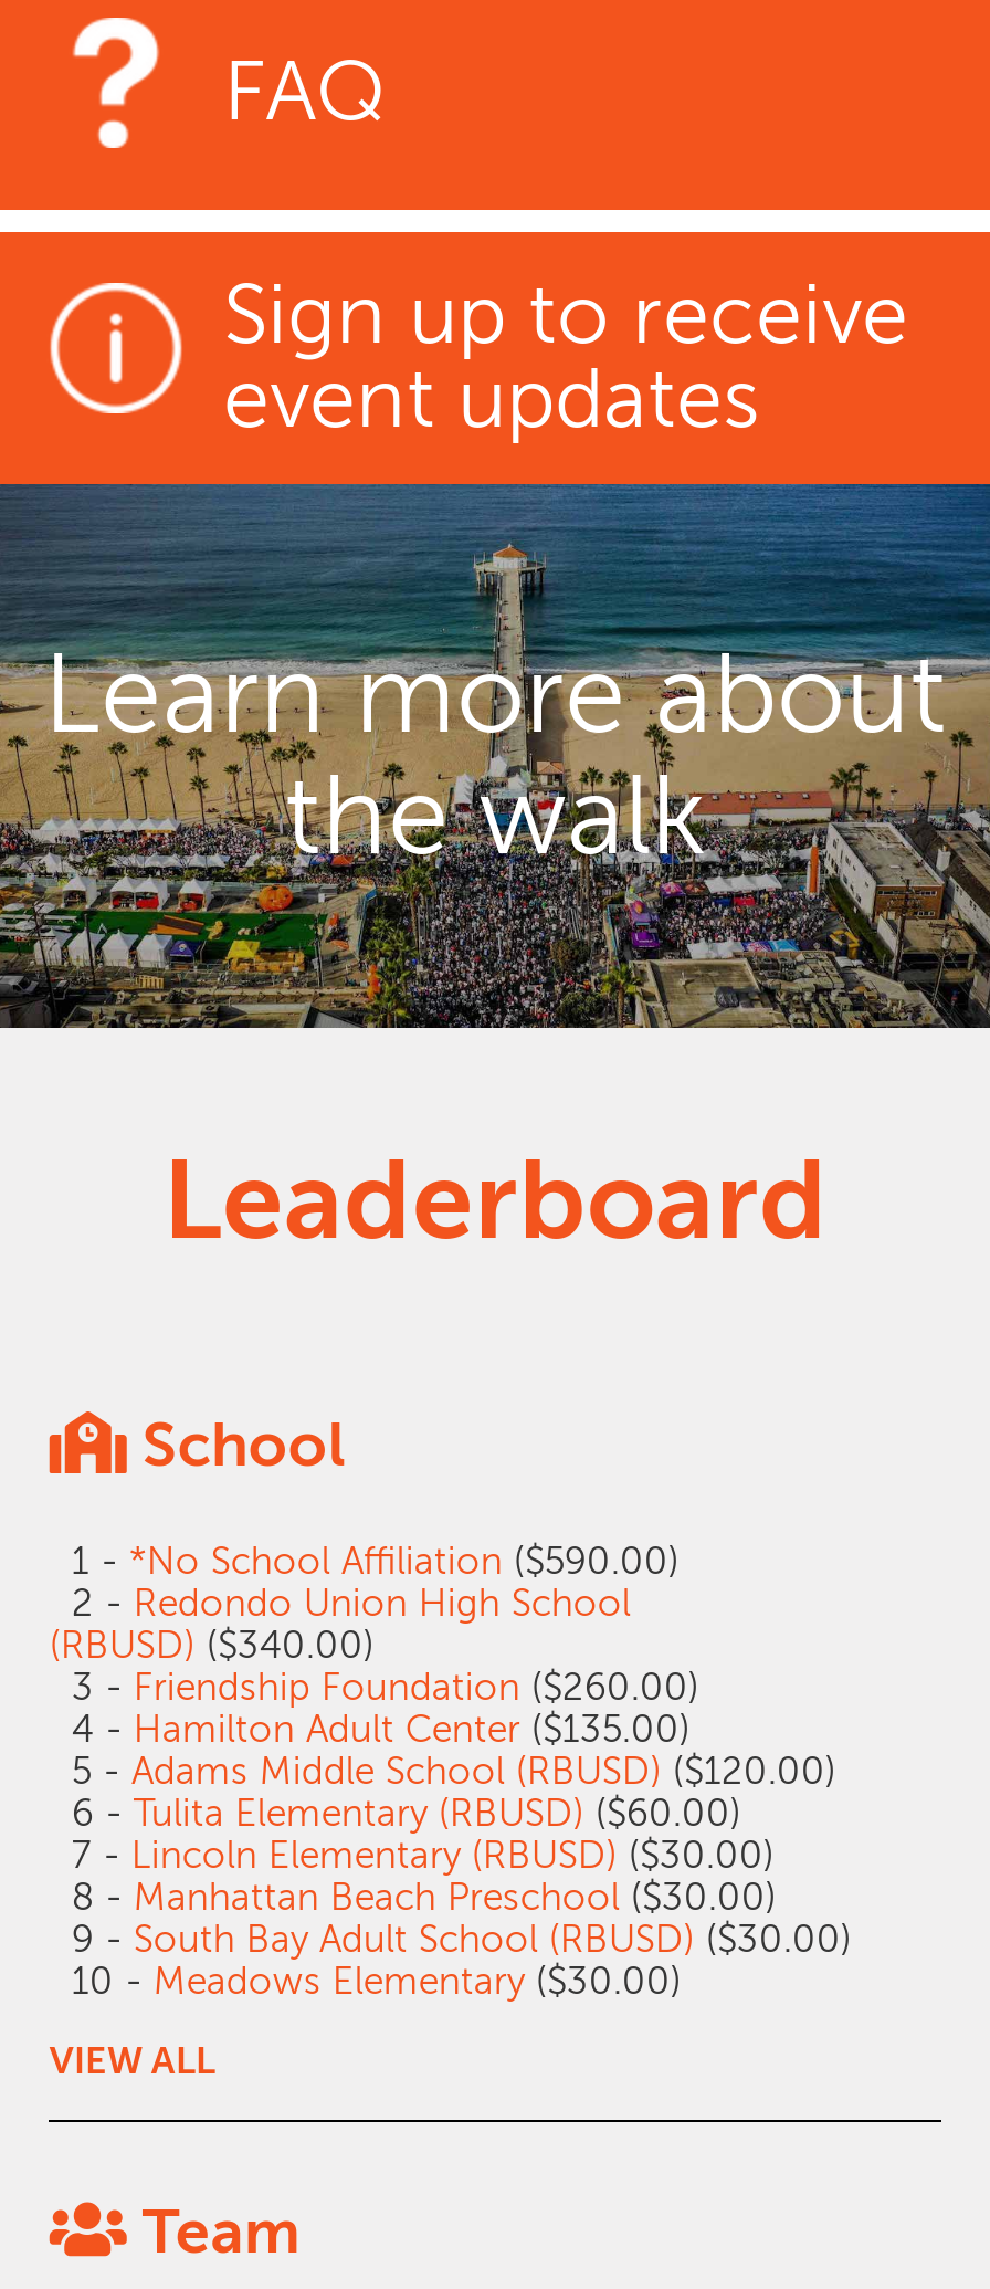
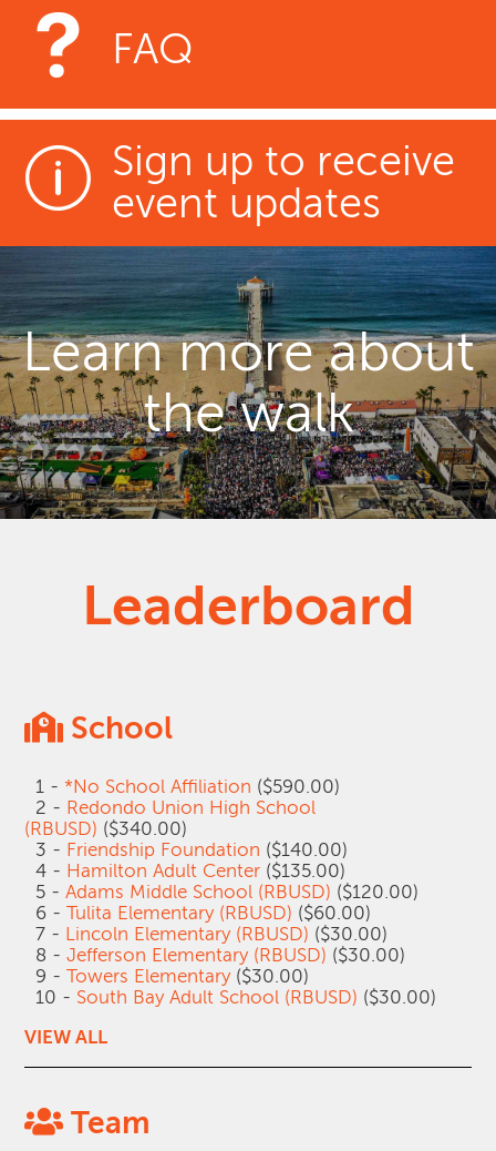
[49,1667,699,1709] 3 - Friendship Foundation ($260.00) -> [25,839,348,860] 3 - Friendship Foundation ($140.00)
[49,1877,852,2003] 8 - Manhattan Beach Preschool ($30.00) | 9 - South Bay Adult School (RBUSD) ($30.00) | 10 - Meadows Elementary ($30.00) -> [25,945,437,1008] 8 - Jefferson Elementary (RBUSD) ($30.00) | 9 - Towers Elementary ($30.00) | 10 - South Bay Adult School (RBUSD) ($30.00)

